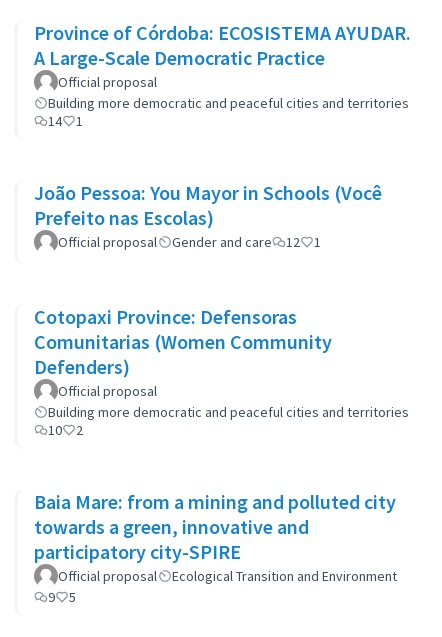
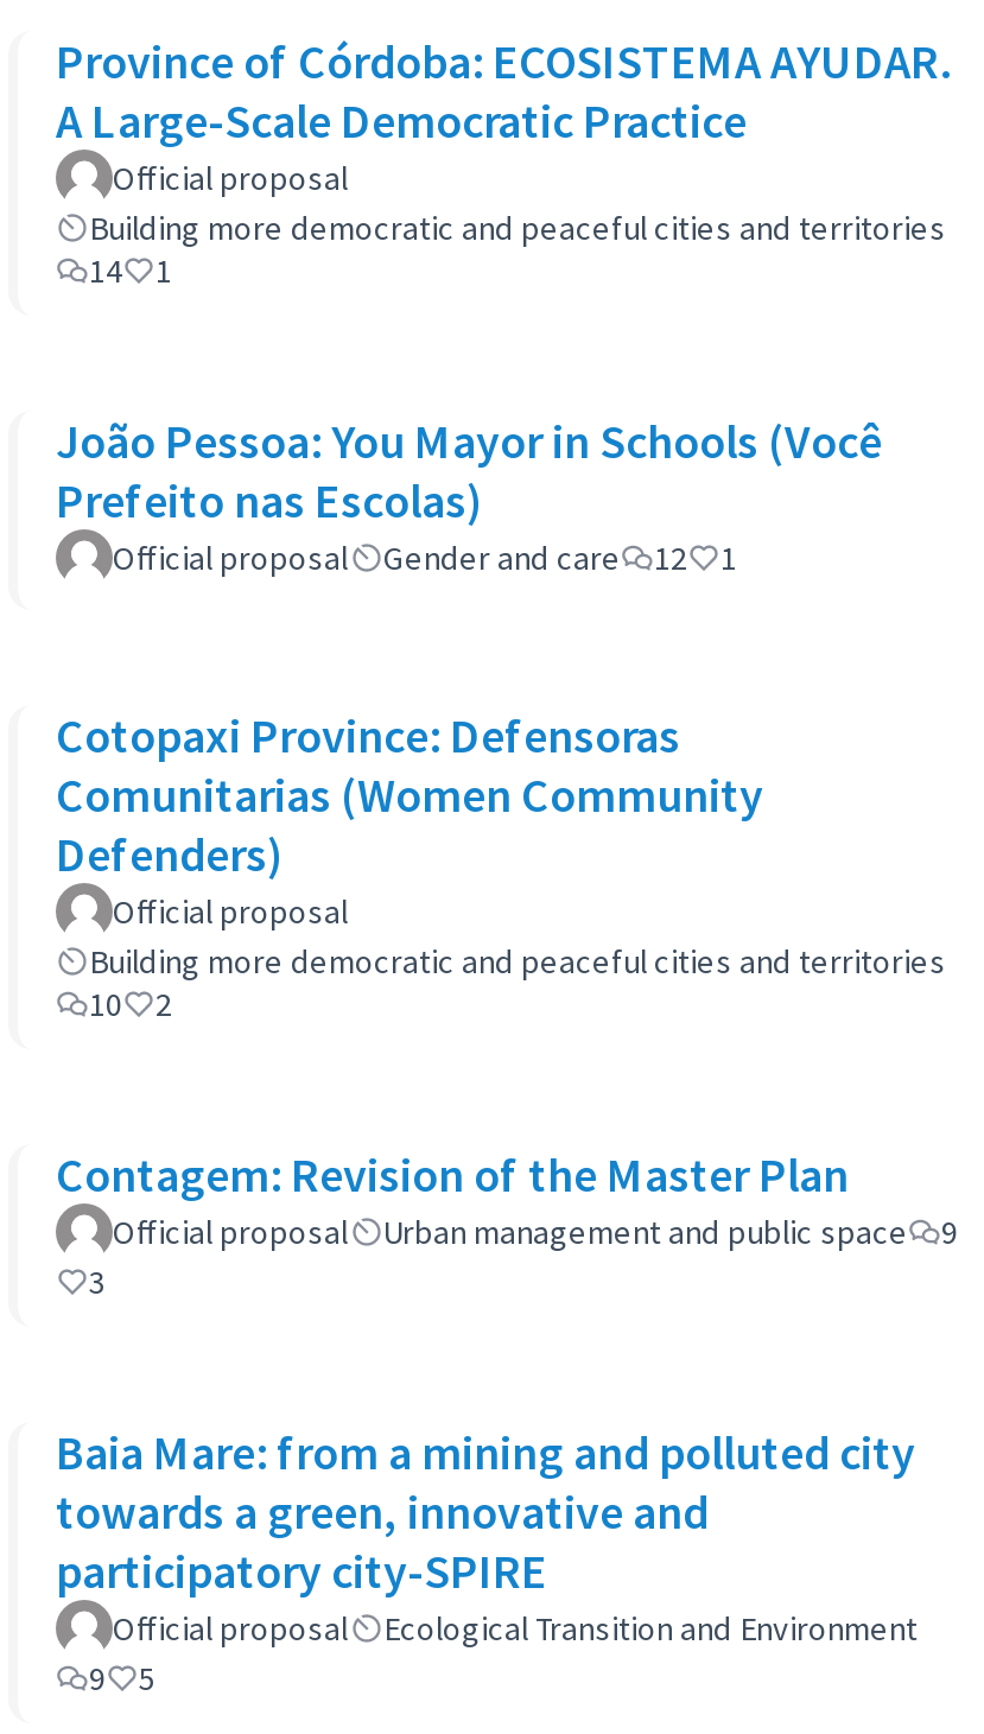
none -> [56,1144,958,1303] Contagem: Revision of the Master Plan | Official proposal | Urban management and public space | 9 | 3

